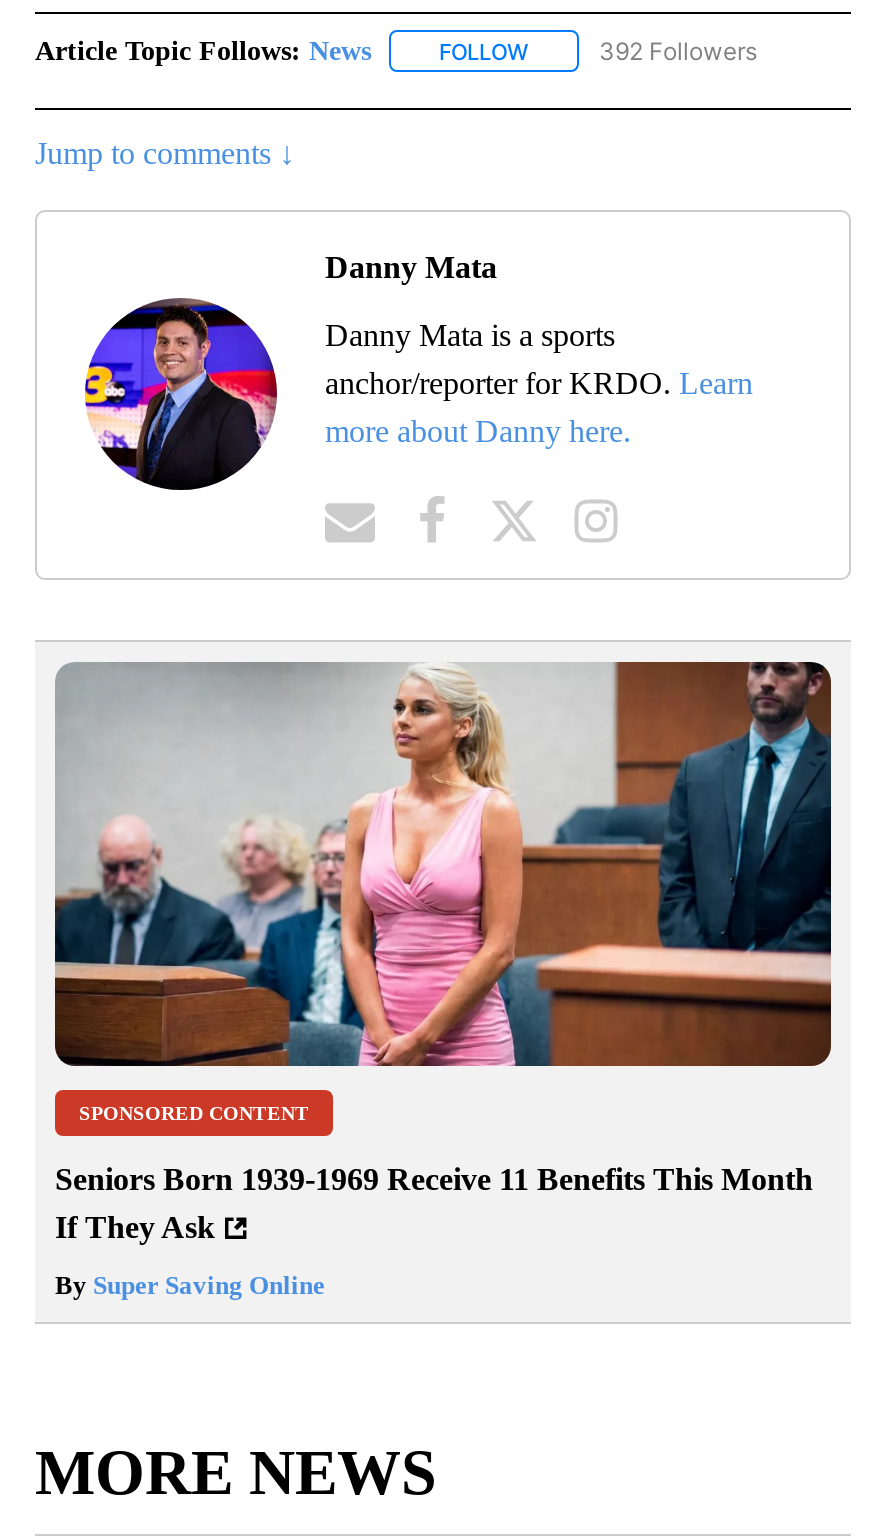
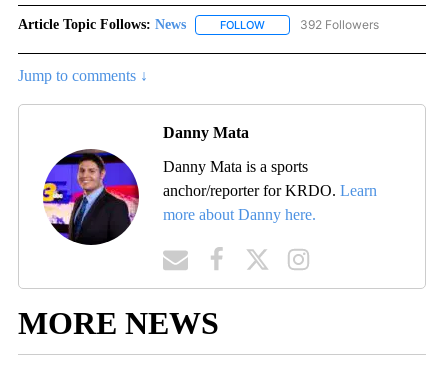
[53,659,833,1301] [image] | SPONSORED CONTENT | Seniors Born 1939-1969 Receive 11 Benefits This Month | If They Ask | By Super Saving Online -> none

